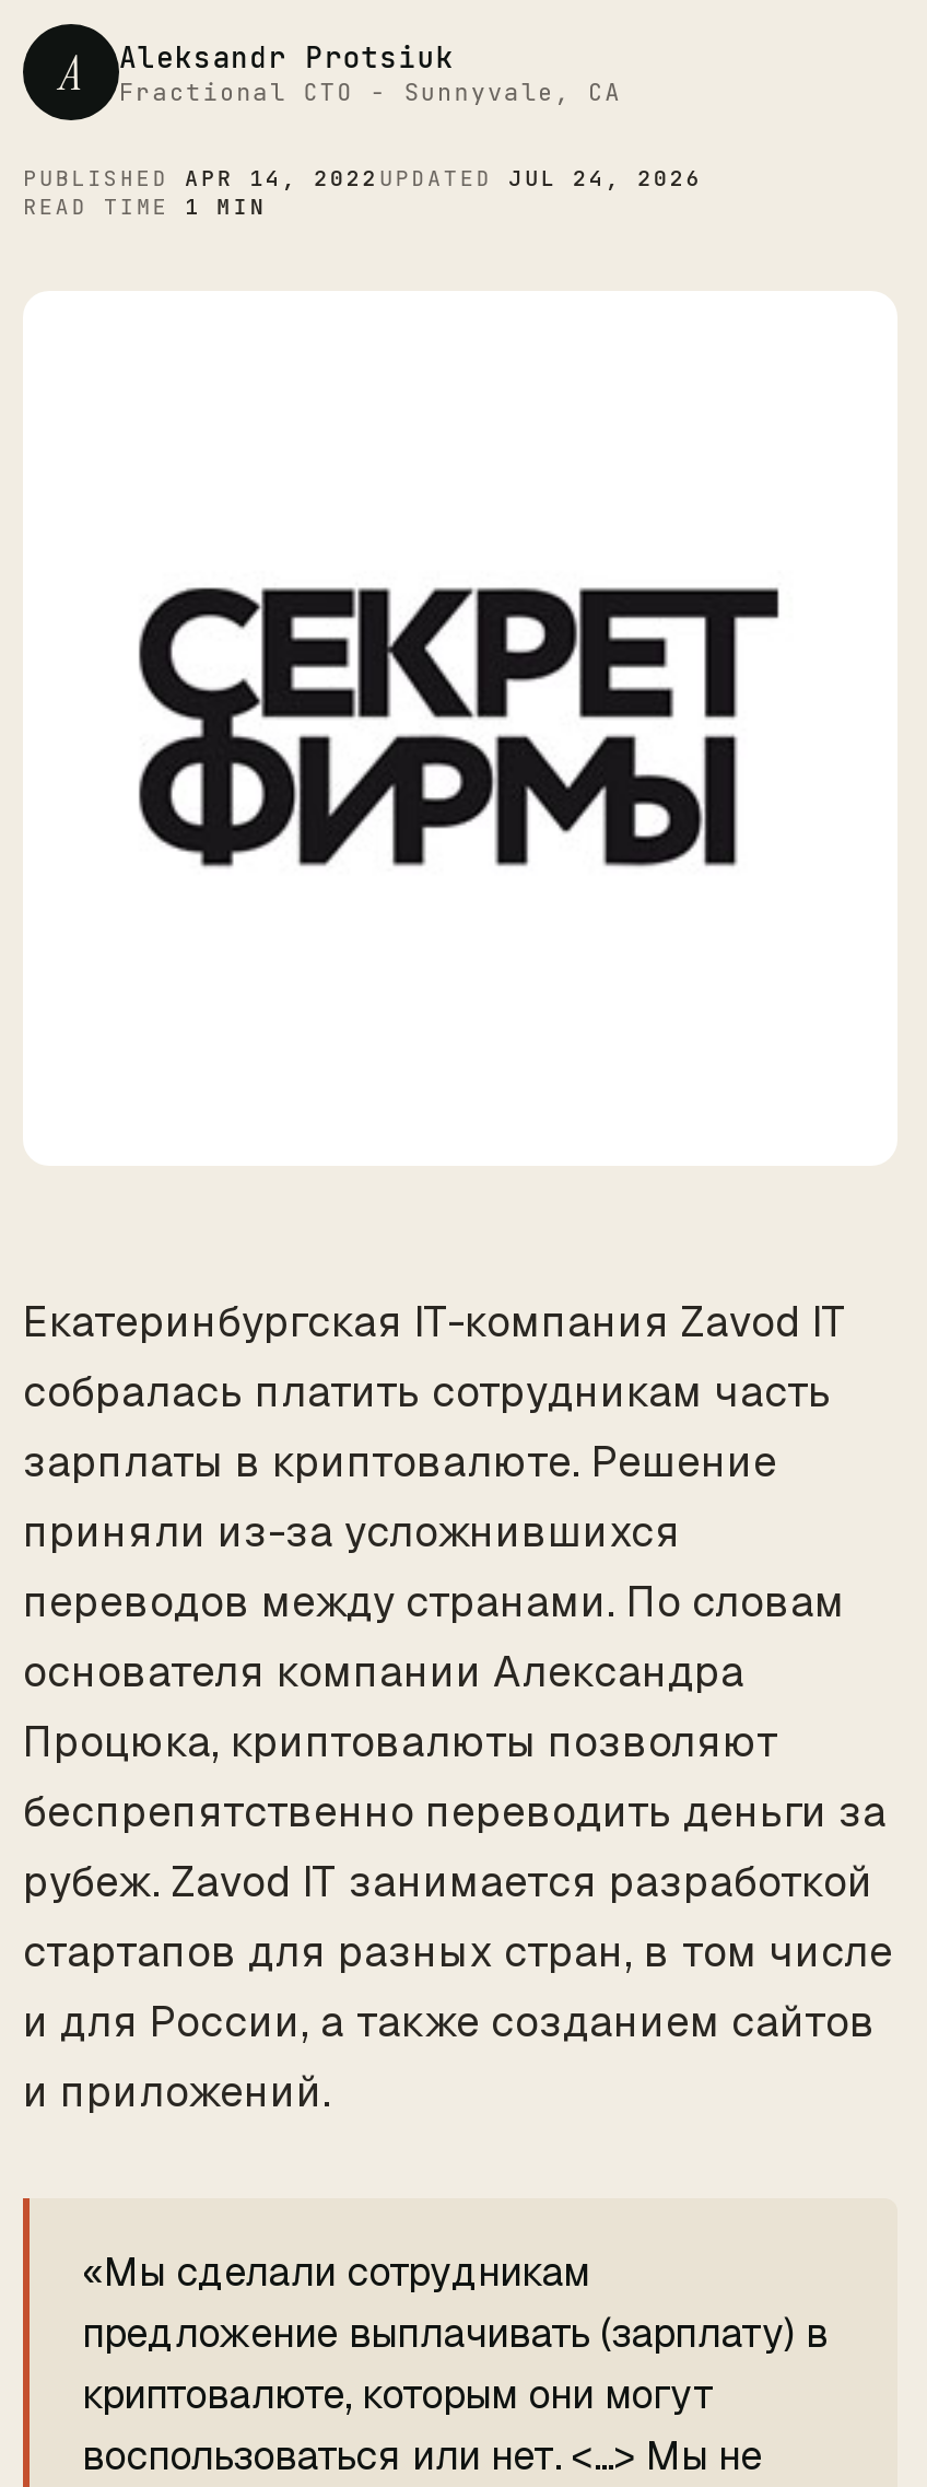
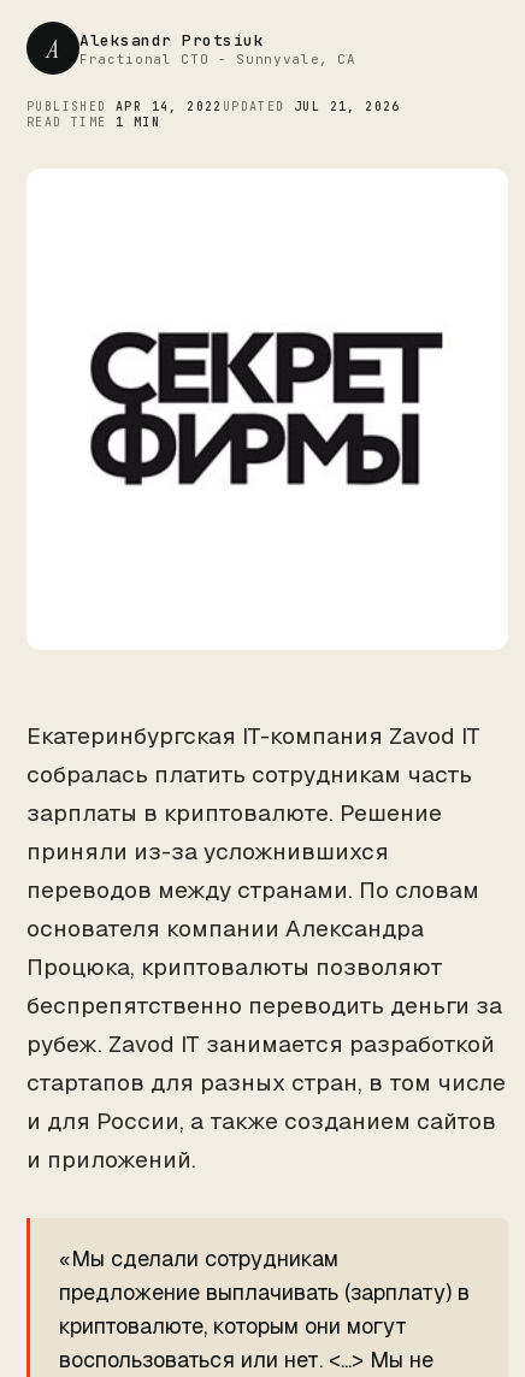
[23,164,702,192] PUBLISHED APR 14, 2022 UPDATED JUL 24, 2026 -> [26,99,401,114] PUBLISHED APR 14, 2022 UPDATED JUL 21, 2026

